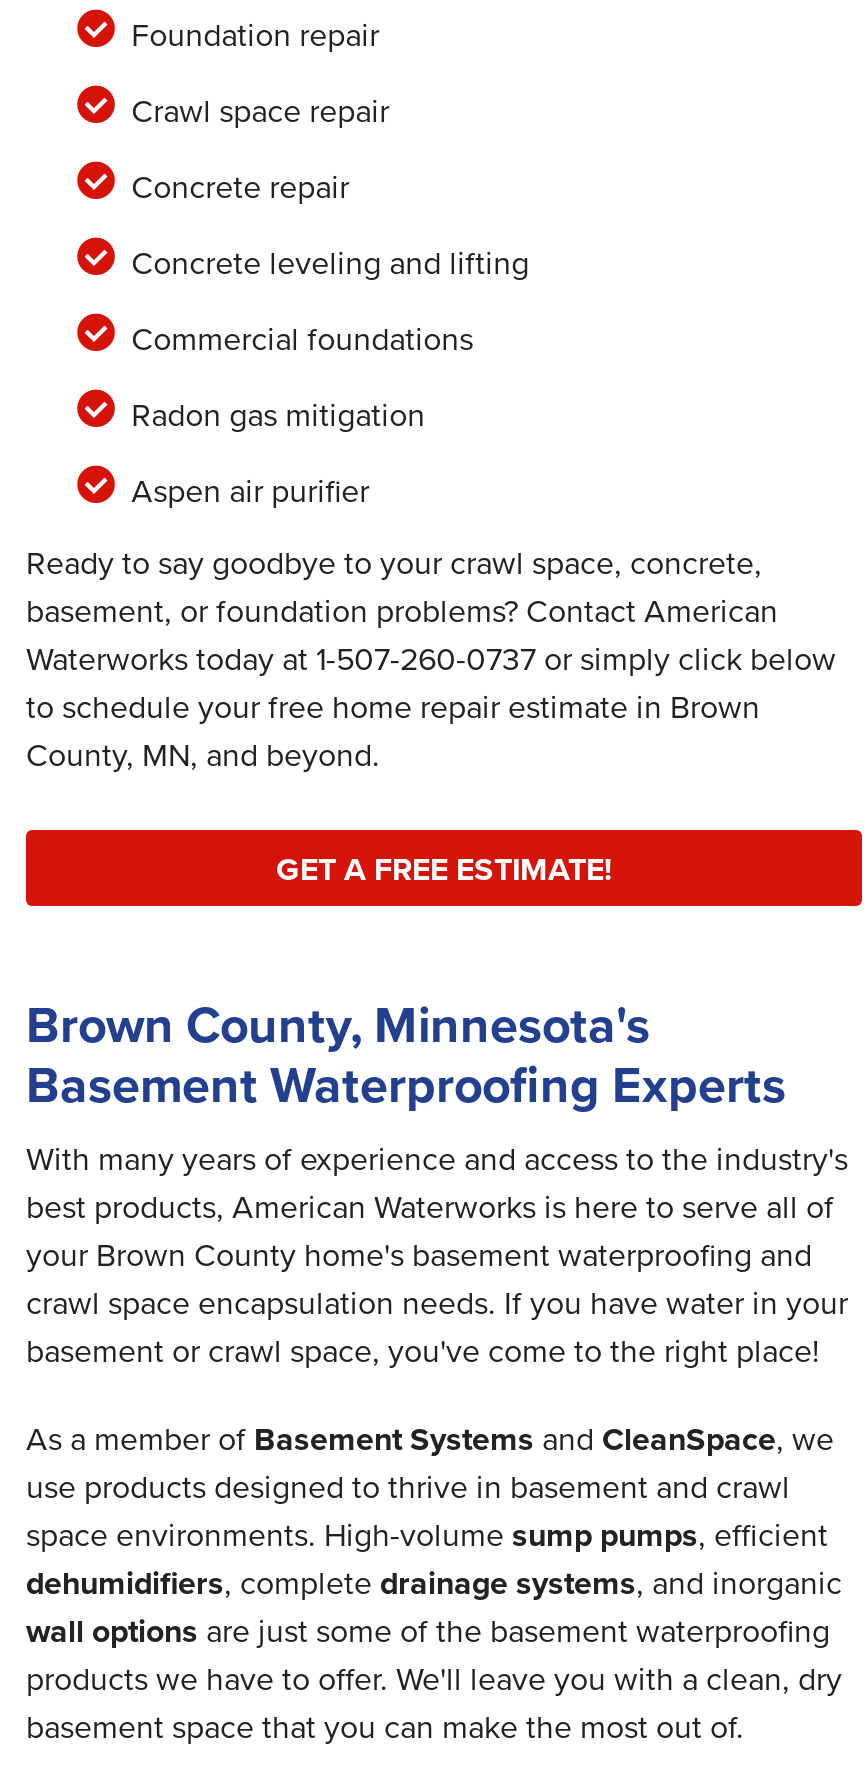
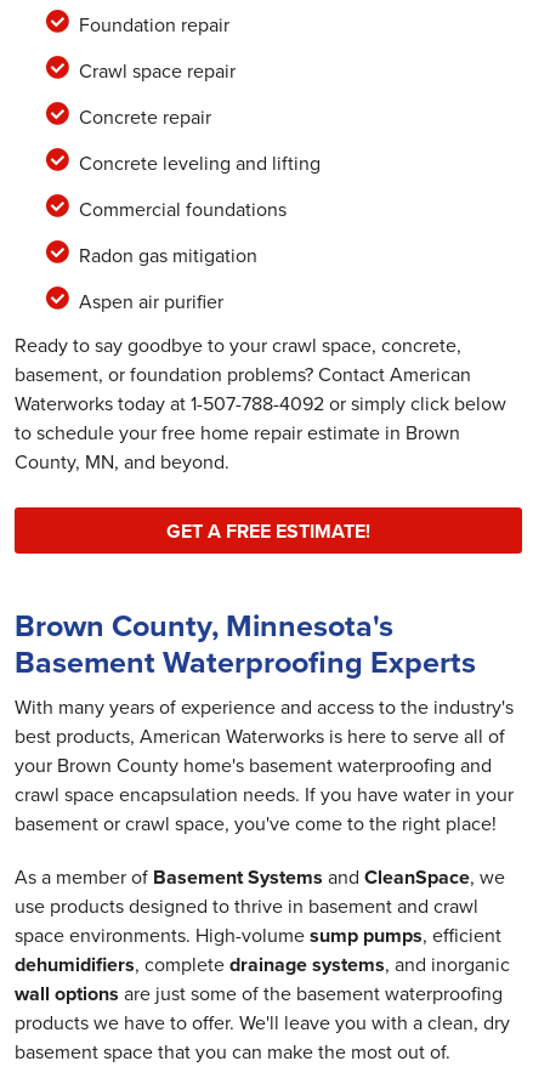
[26,636,836,682] Waterworks today at 1-507-260-0737 or simply click below -> [15,390,506,417] Waterworks today at 1-507-788-4092 or simply click below

